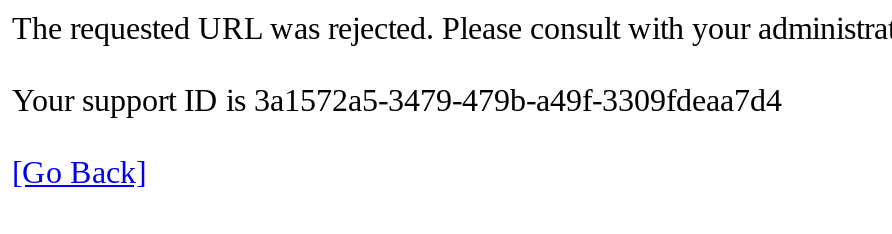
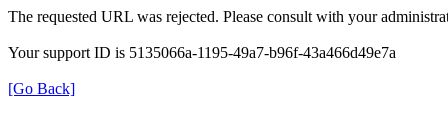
[12,83,782,117] Your support ID is 3a1572a5-3479-479b-a49f-3309fdeaa7d4 -> [8,44,396,61] Your support ID is 5135066a-1195-49a7-b96f-43a466d49e7a

